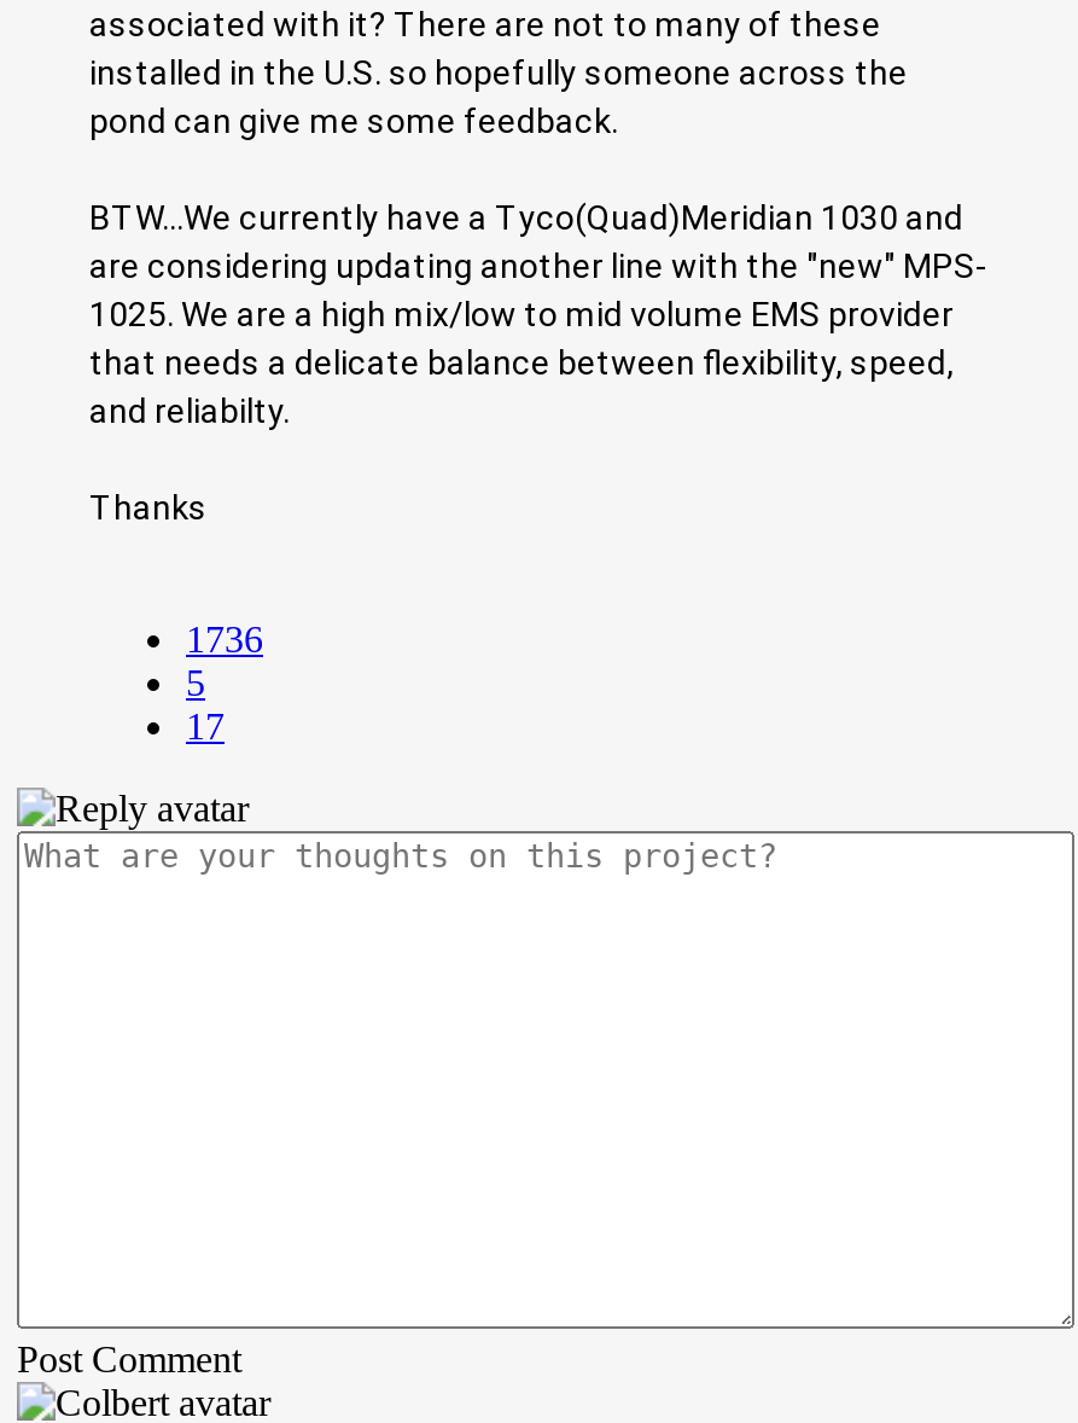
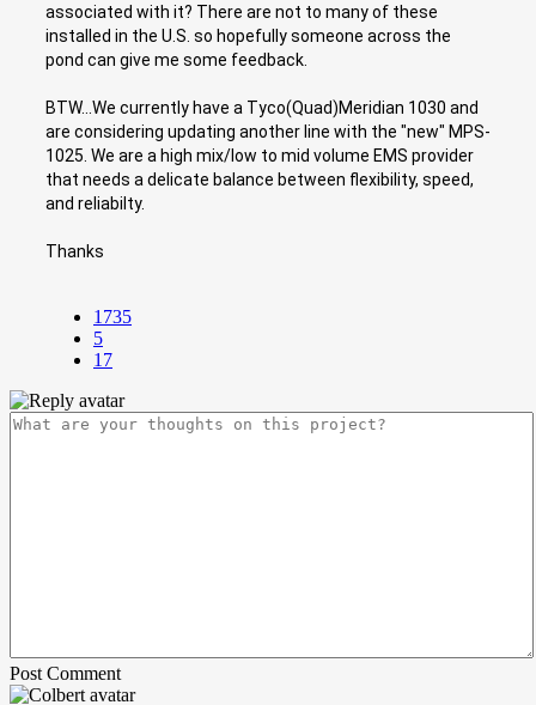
[186,618,263,659] 1736 -> [93,306,132,327] 1735

